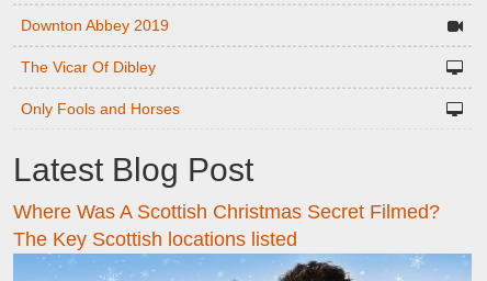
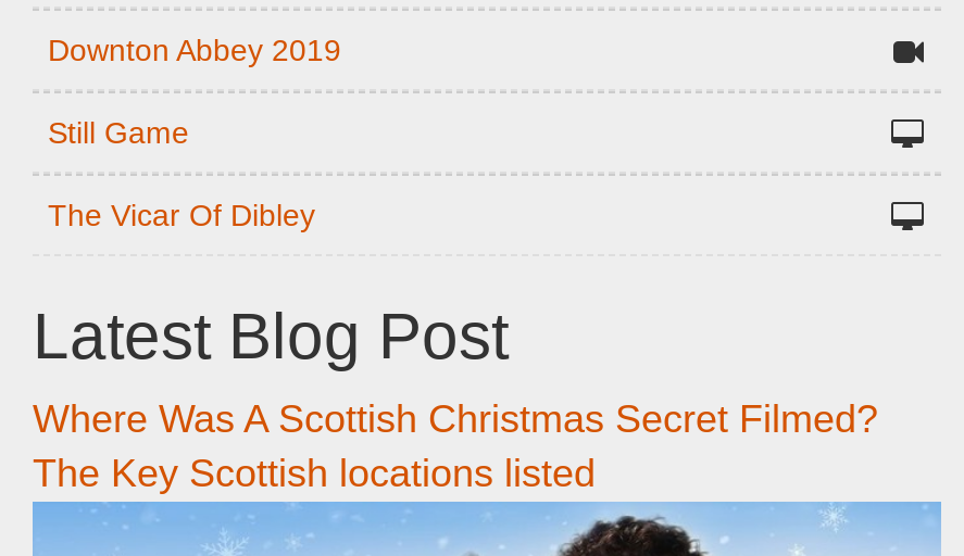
none -> [48,115,189,150] Still Game
moved [21,58,156,76] -> [48,198,315,232]: The Vicar Of Dibley
[21,100,180,117] Only Fools and Horses -> none

